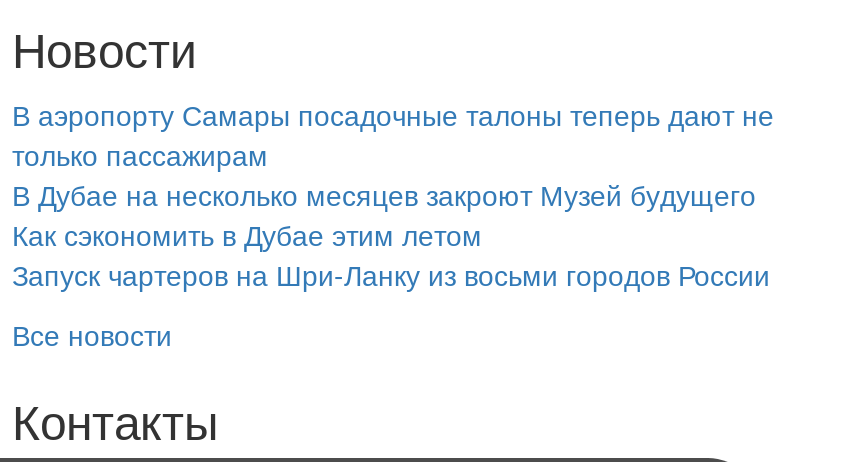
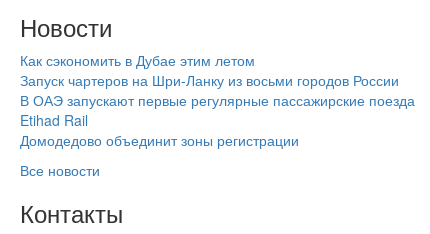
[12,94,774,214] В аэропорту Самары посадочные талоны теперь дают не | только пассажирам | В Дубае на несколько месяцев закроют Музей будущего -> none
moved [12,214,770,294] -> [20,50,399,90]: Как сэкономить в Дубае этим летом | Запуск чартеров на Шри-Ланку из восьми городов России
none -> [20,90,415,150] В ОАЭ запускают первые регулярные пассажирские поезда | Etihad Rail | Домодедово объединит зоны регистрации

